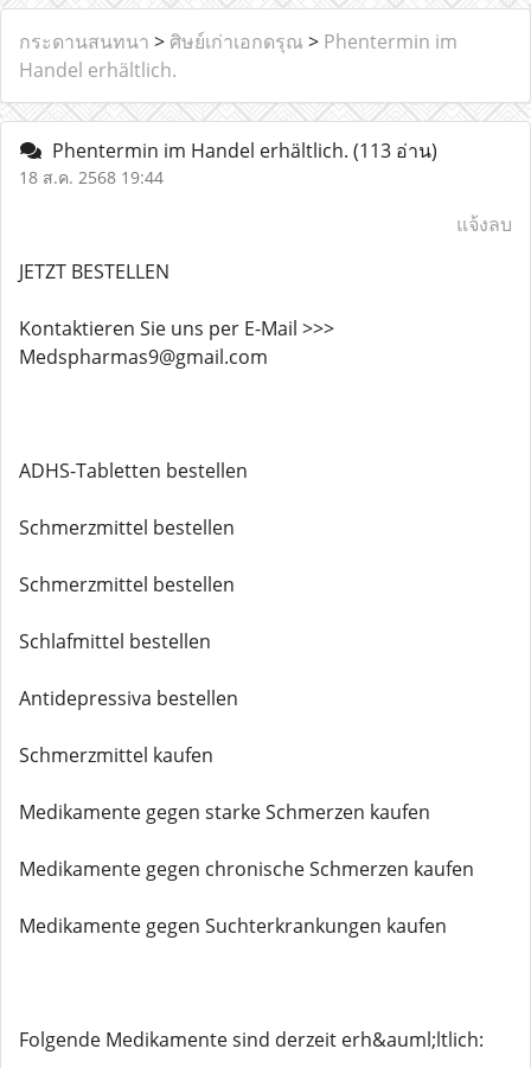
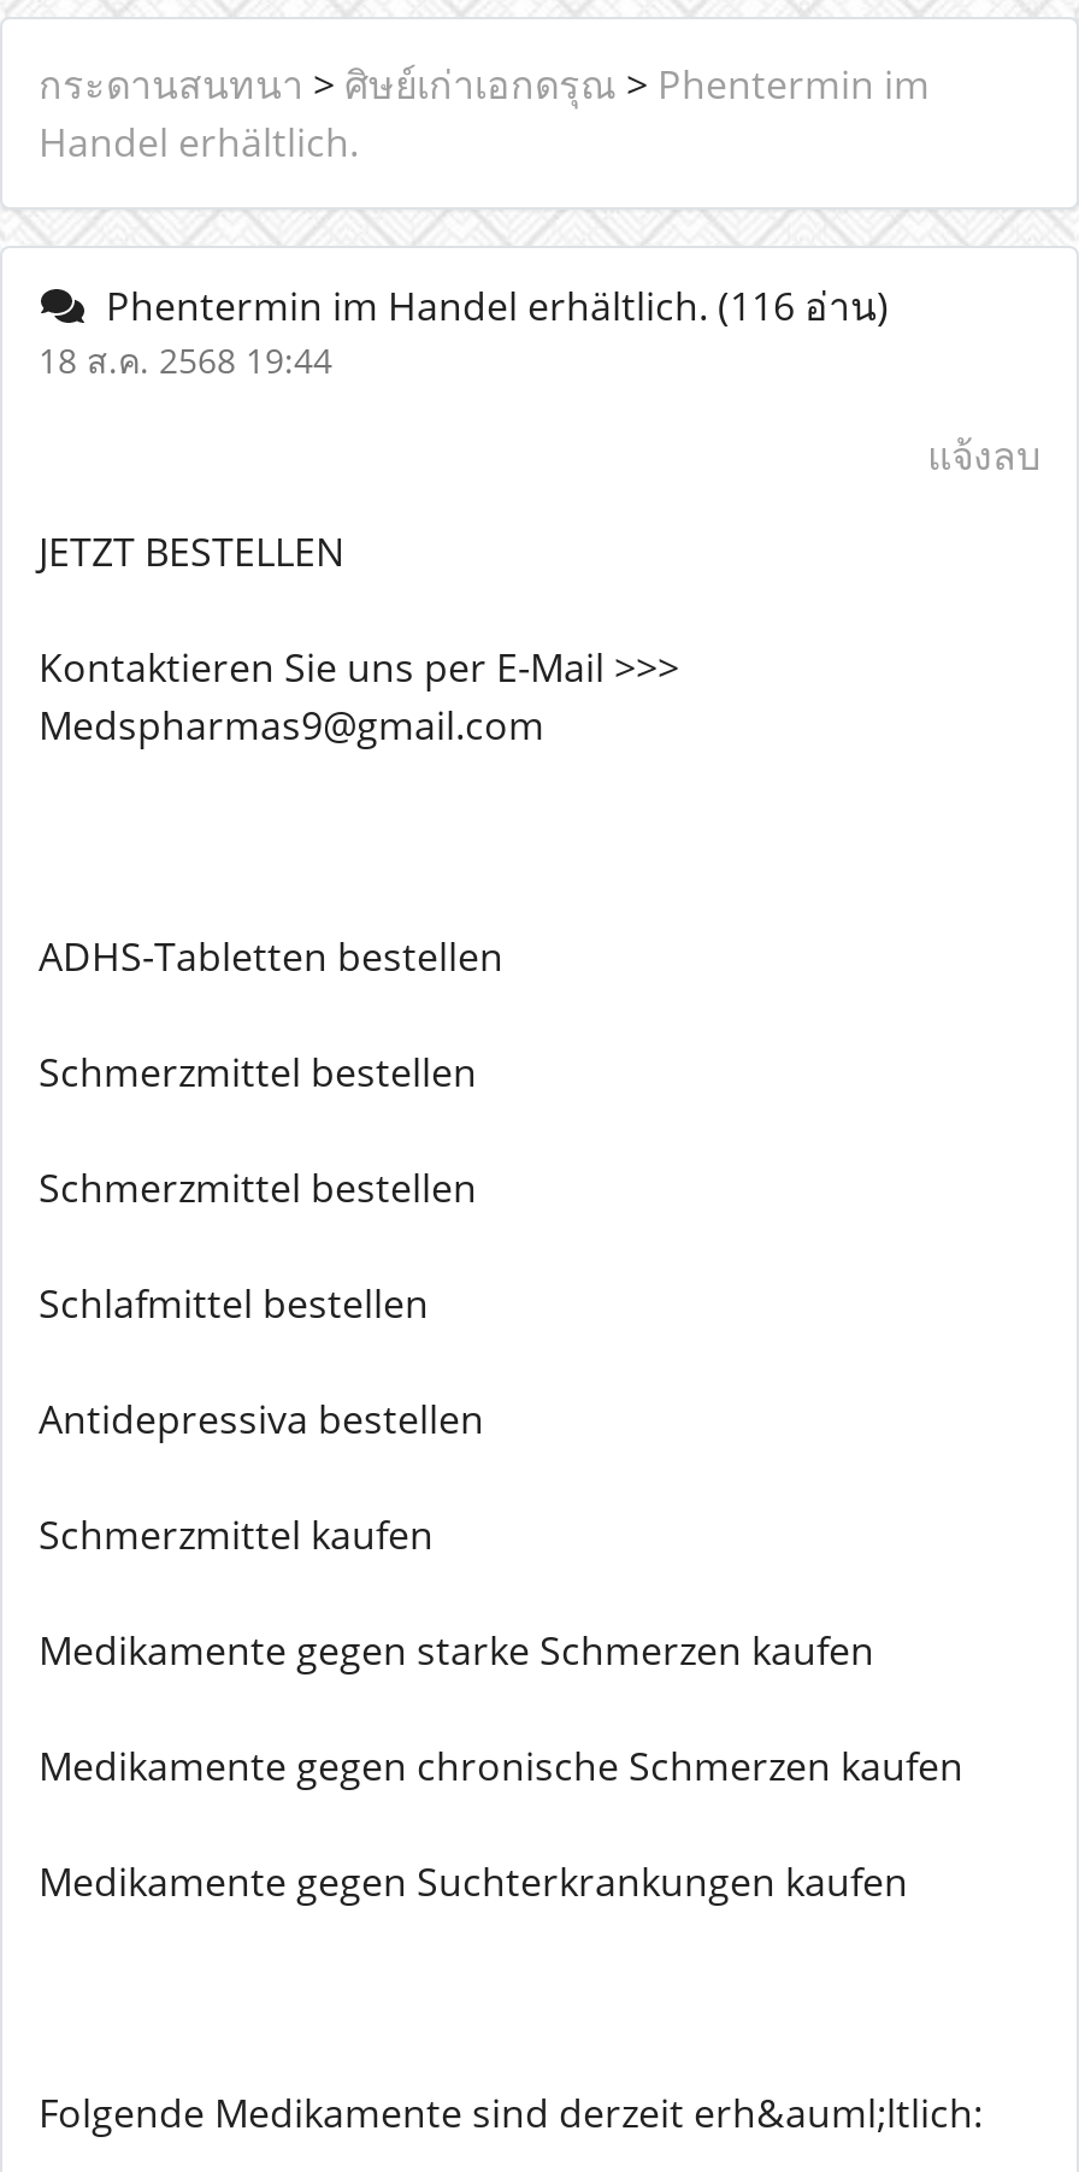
[43,138,437,164] Phentermin im Handel erhältlich. (113 อ่าน) -> [87,279,889,332] Phentermin im Handel erhältlich. (116 อ่าน)

